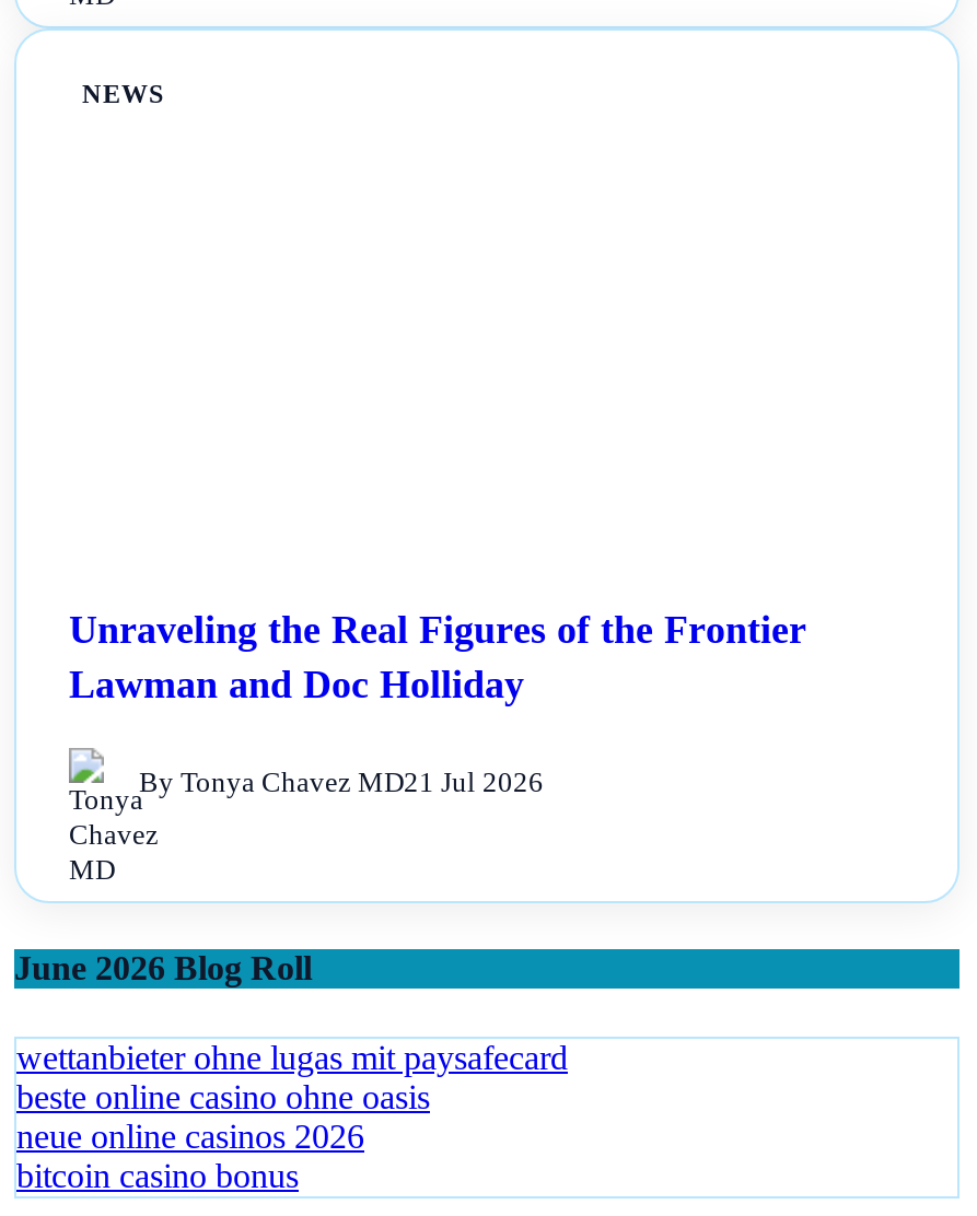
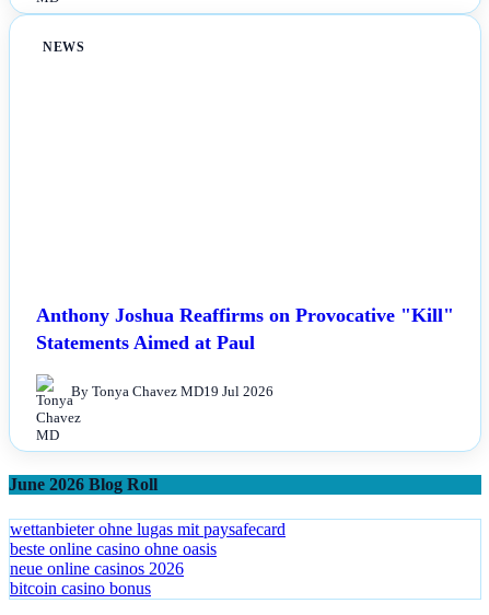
[69,608,806,707] Unraveling the Real Figures of the Frontier | Lawman and Doc Holliday -> [36,304,454,354] Anthony Joshua Reaffirms on Provocative "Kill" | Statements Aimed at Paul
[139,766,544,799] By Tonya Chavez MD21 Jul 2026 -> [71,383,273,400] By Tonya Chavez MD19 Jul 2026

